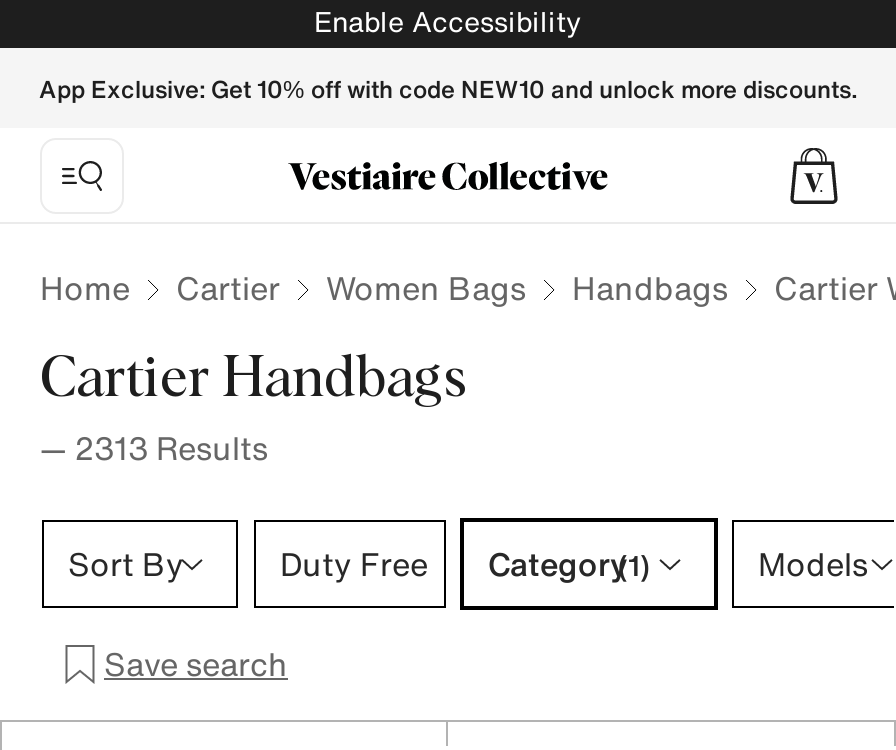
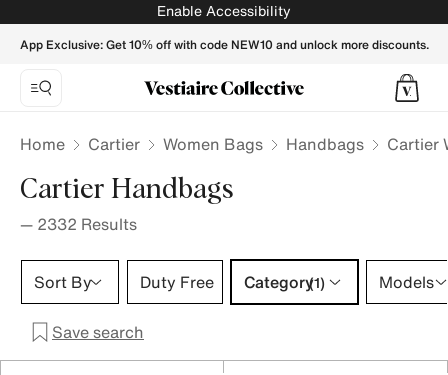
[40,424,268,472] — 2313 Results -> [20,212,137,236] — 2332 Results

